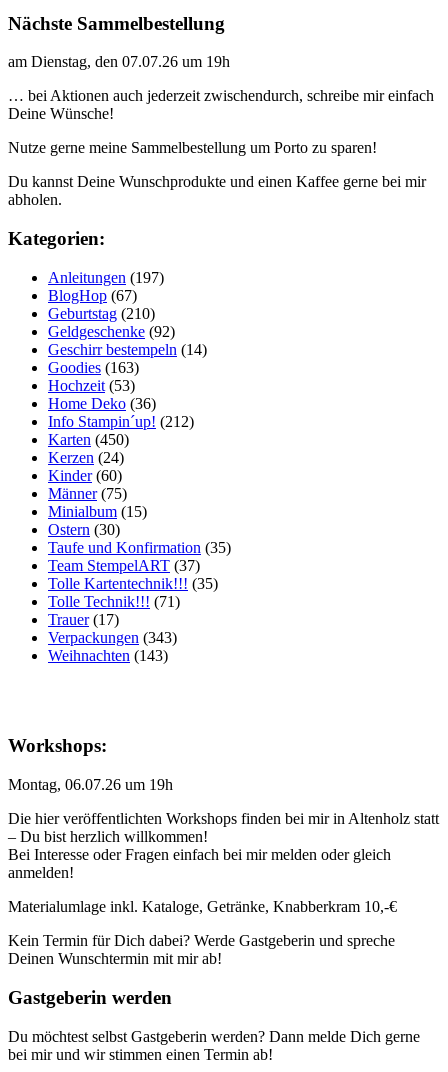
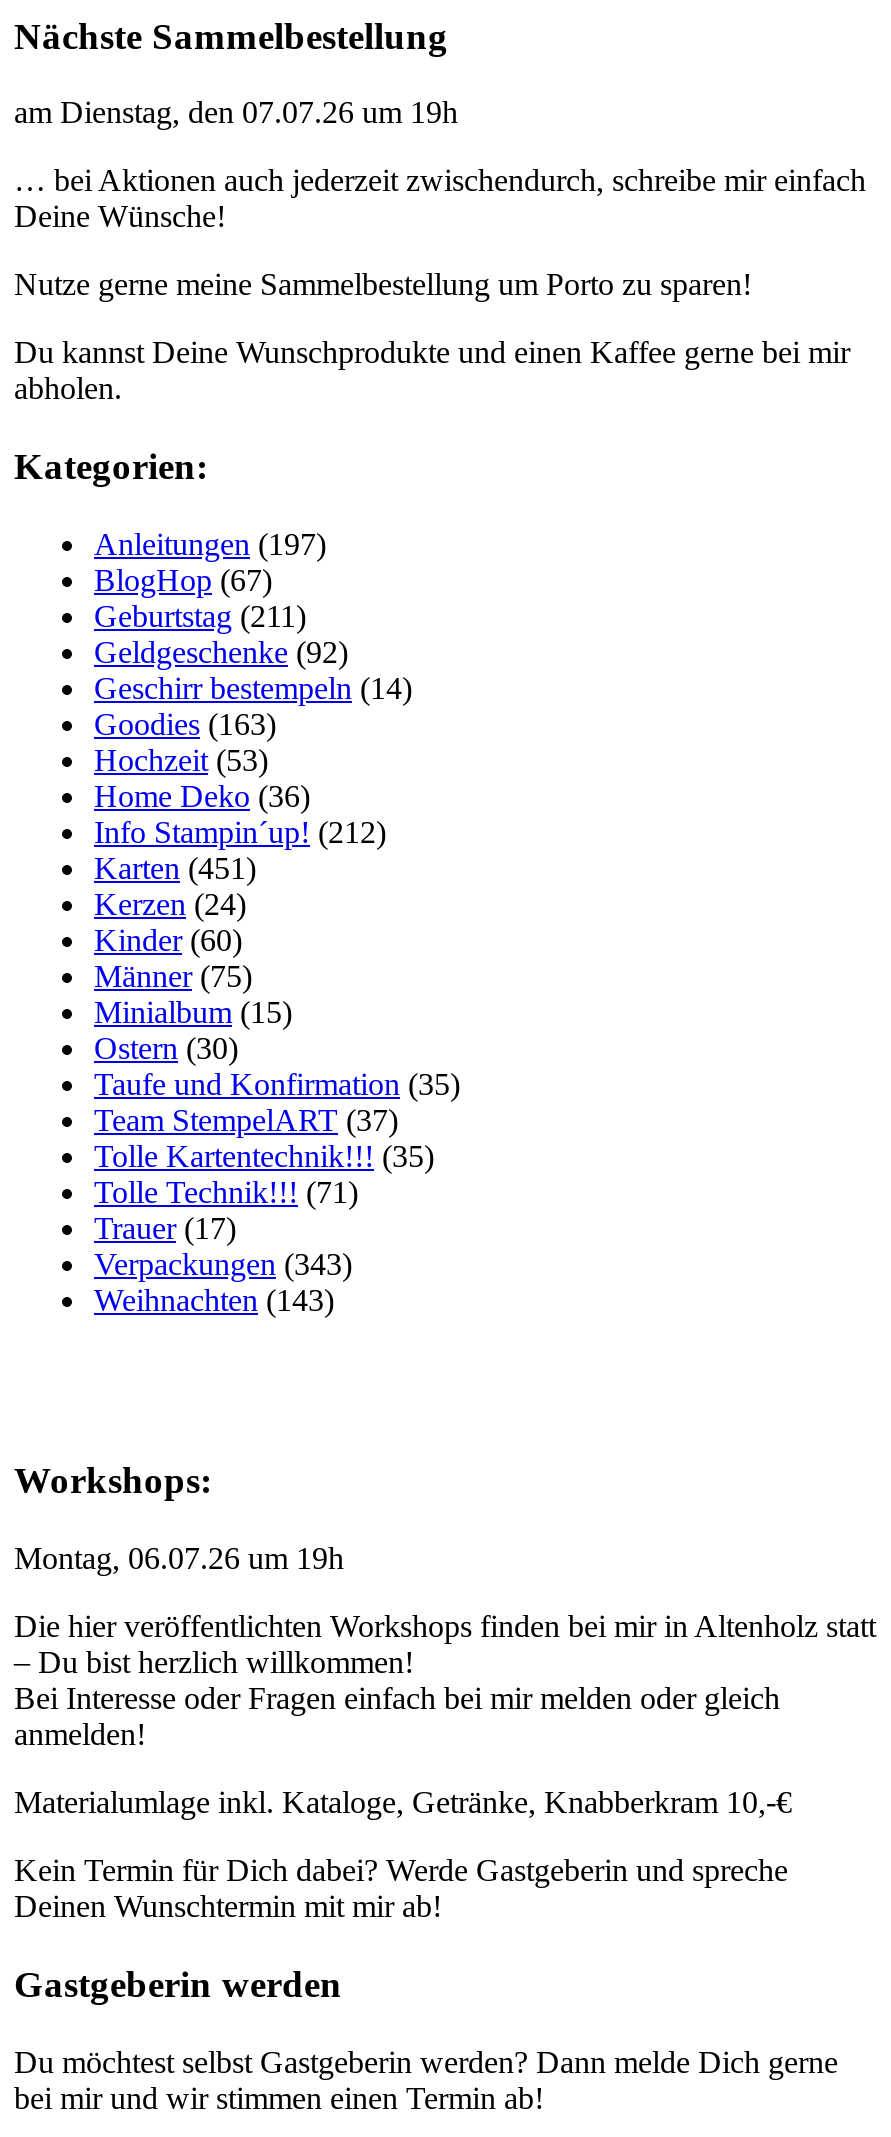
[48,305,155,322] Geburtstag (210) -> [94,598,306,632] Geburtstag (211)
[48,431,129,448] Karten (450) -> [94,850,256,884] Karten (451)

